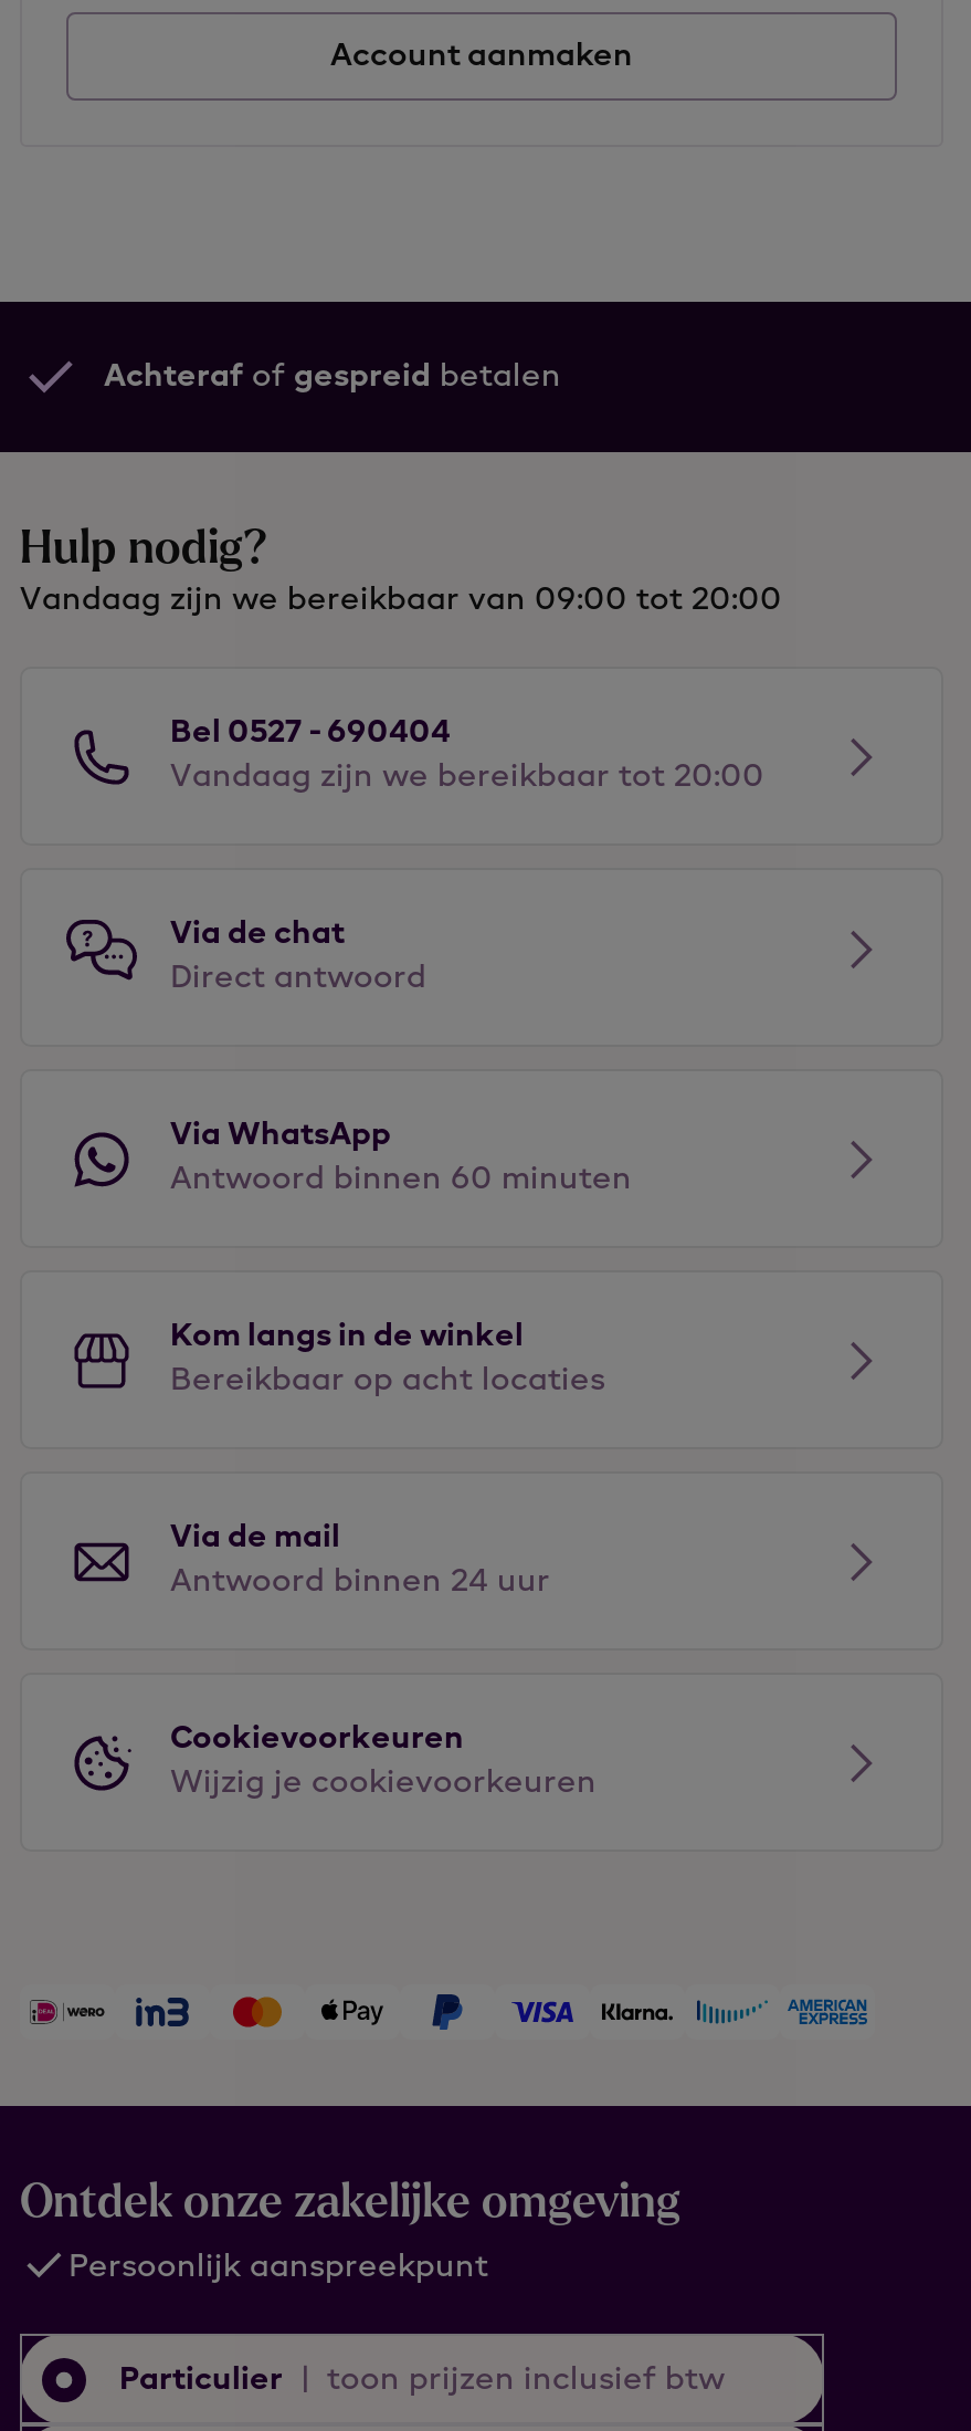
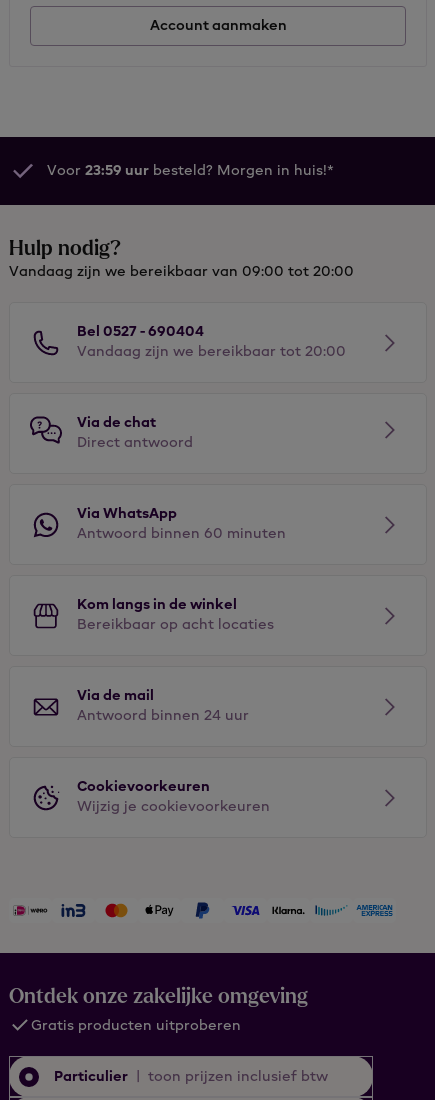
[104,357,561,395] Achteraf of gespreid betalen -> [47,162,334,179] Voor 23:59 uur besteld? Morgen in huis!*
[68,2246,488,2284] Persoonlijk aanspreekpunt -> [31,1016,241,1033] Gratis producten uitproberen

